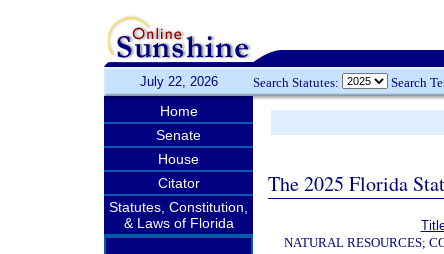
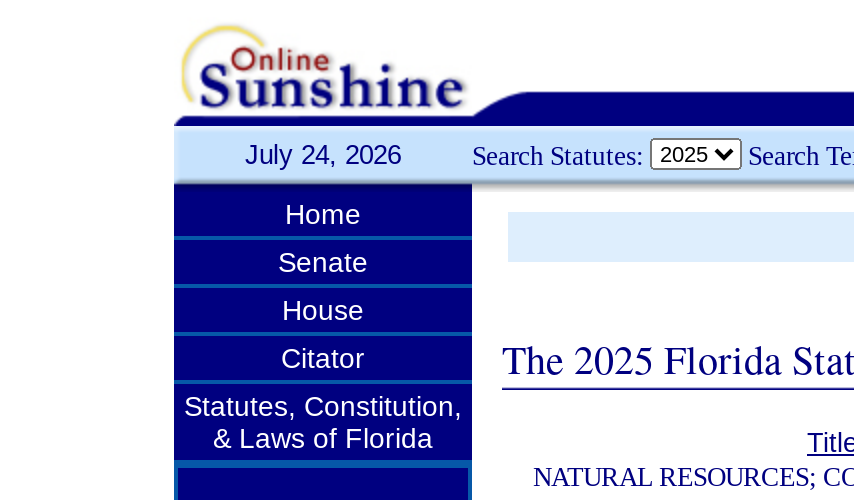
[139,74,217,89] July 22, 2026 -> [245,140,401,170] July 24, 2026

